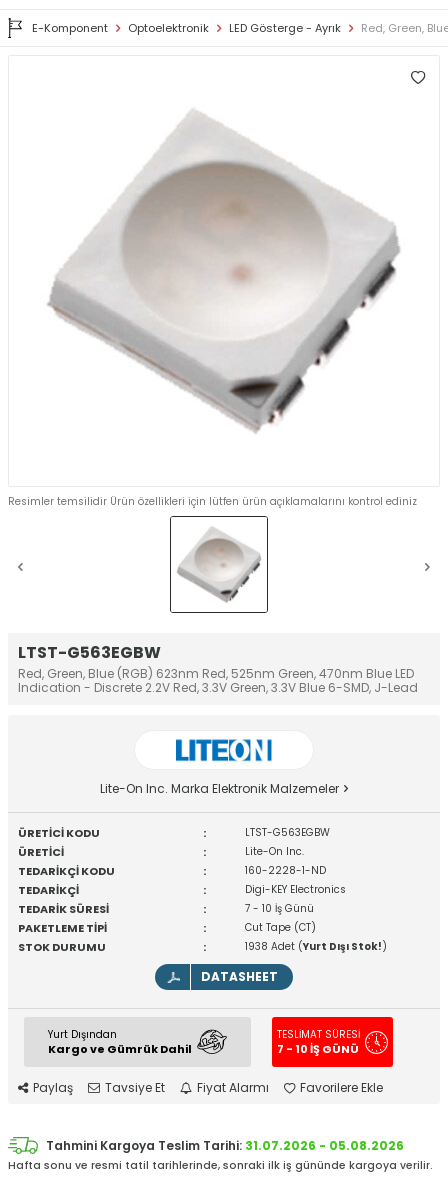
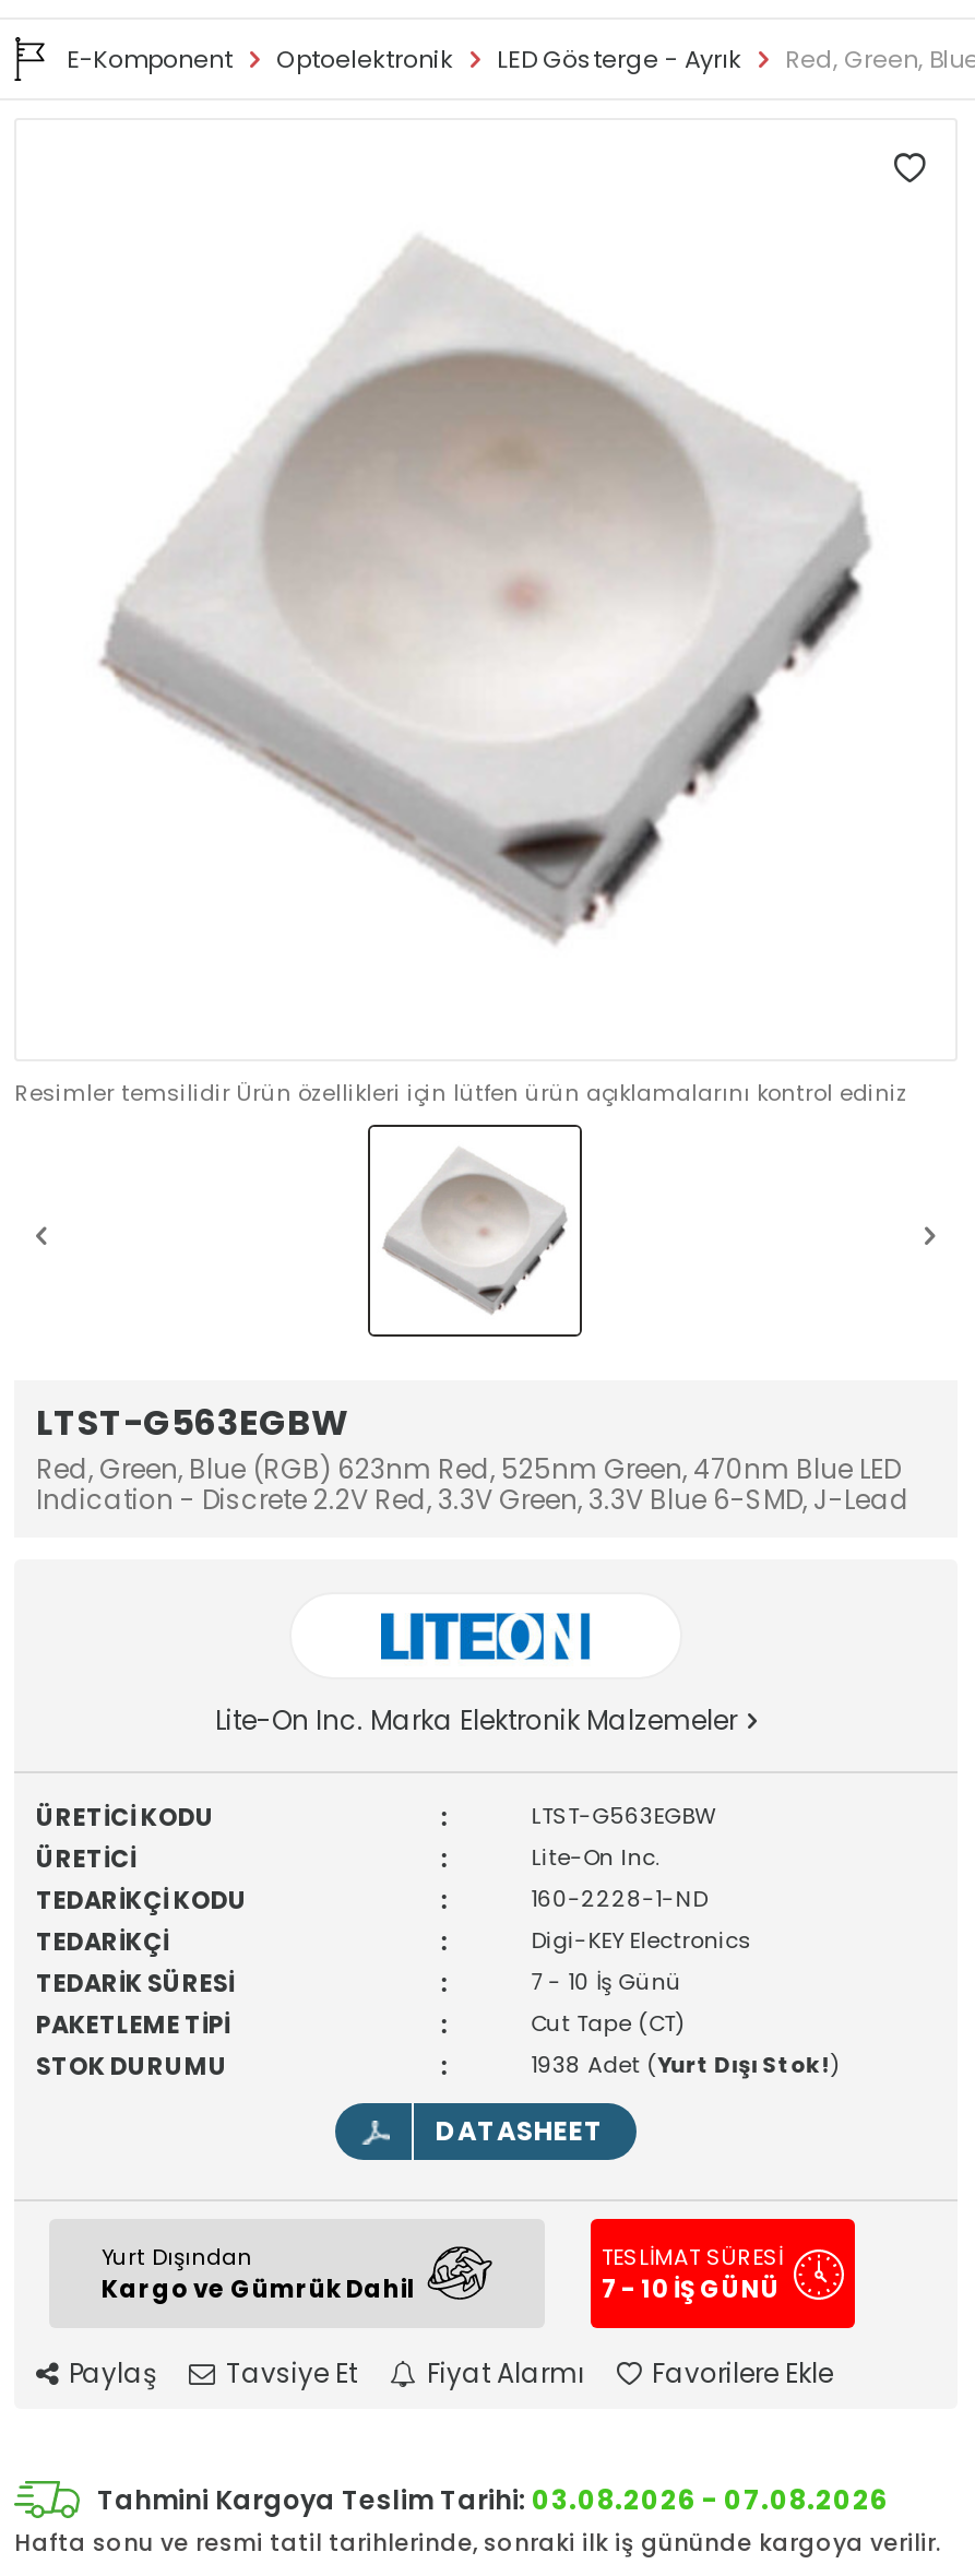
[46,1137,404,1154] Tahmini Kargoya Teslim Tarihi: 31.07.2026 - 05.08.2026 -> [97,2482,888,2519] Tahmini Kargoya Teslim Tarihi: 03.08.2026 - 07.08.2026

